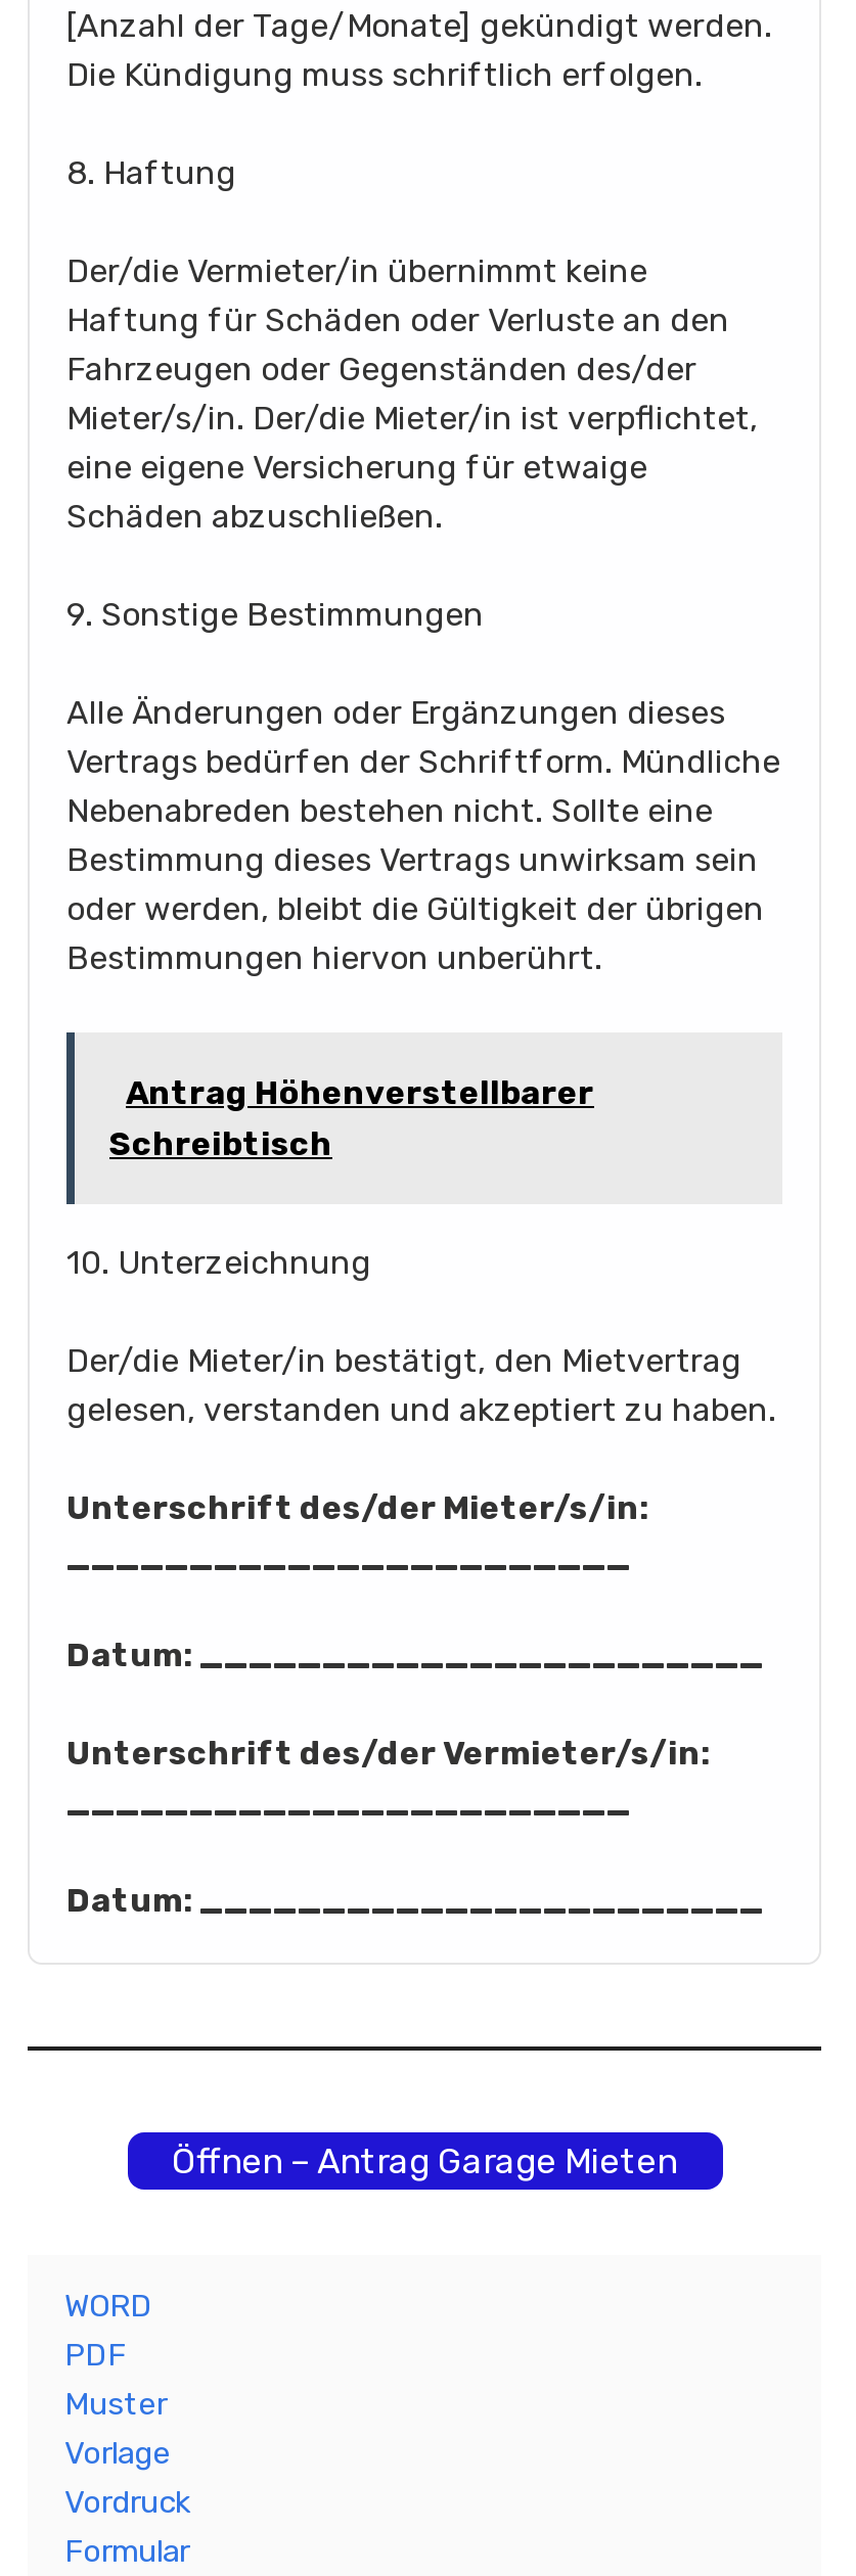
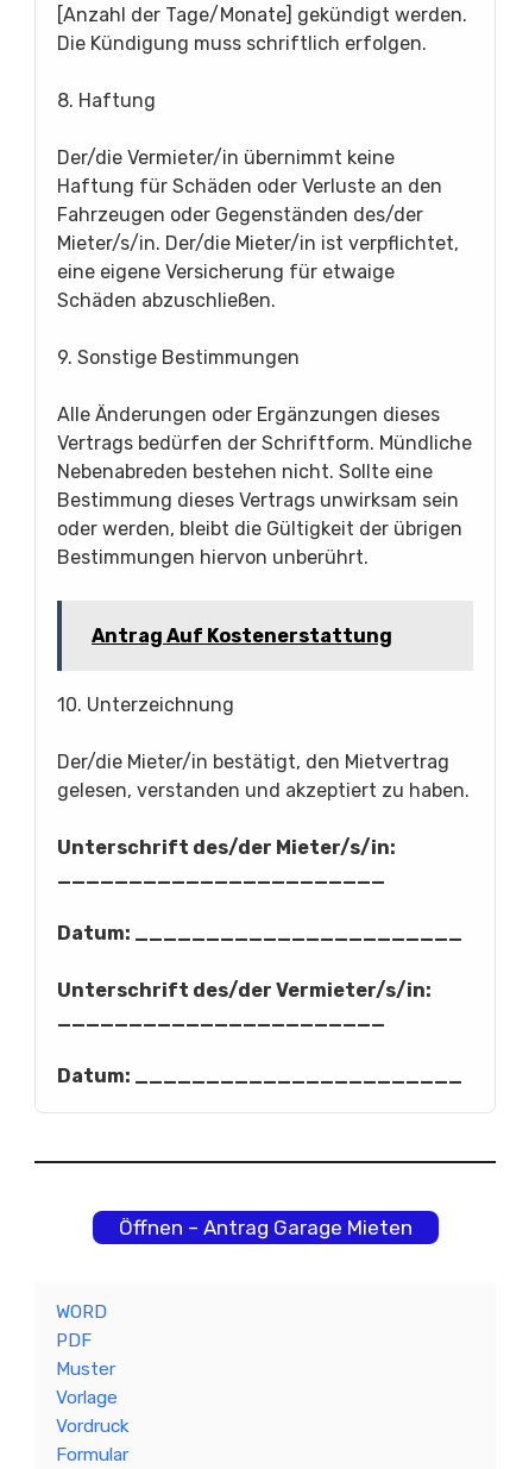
[109,1072,594,1162] Antrag Höhenverstellbarer | Schreibtisch -> [92,624,392,646] Antrag Auf Kostenerstattung

